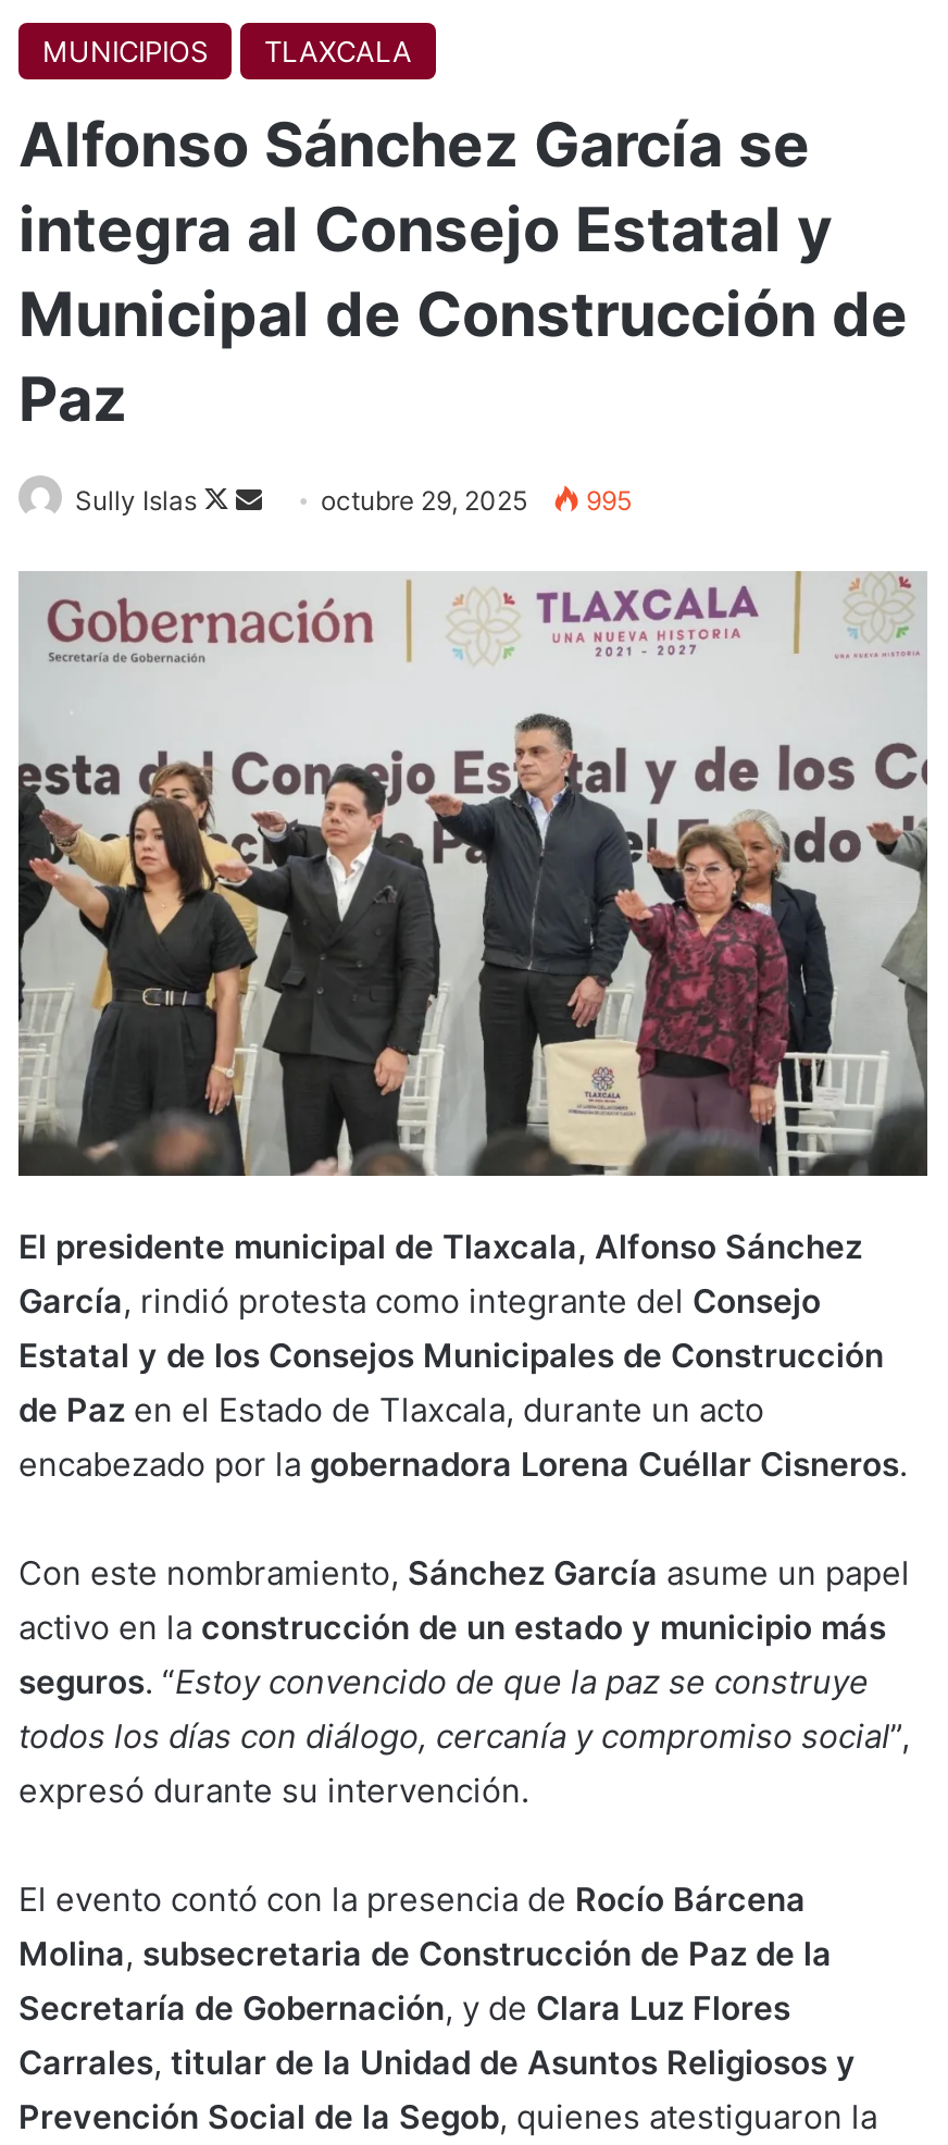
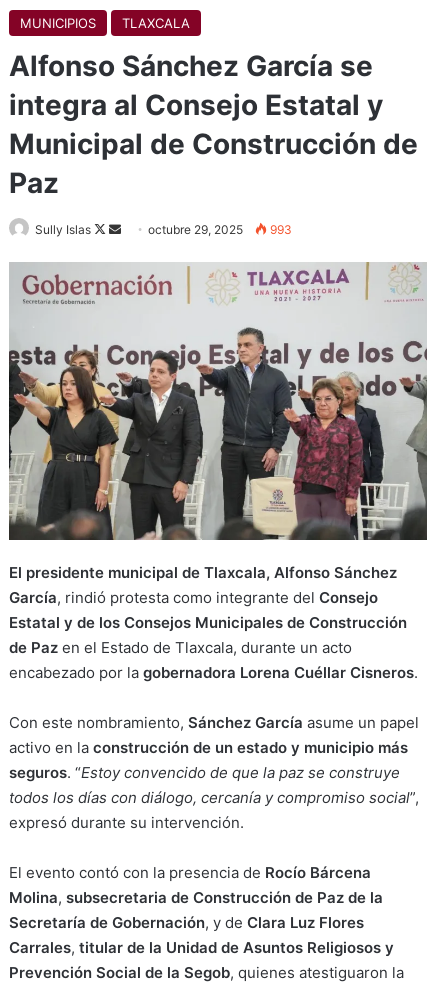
[579,483,632,516] 995 -> [267,221,292,236] 993

